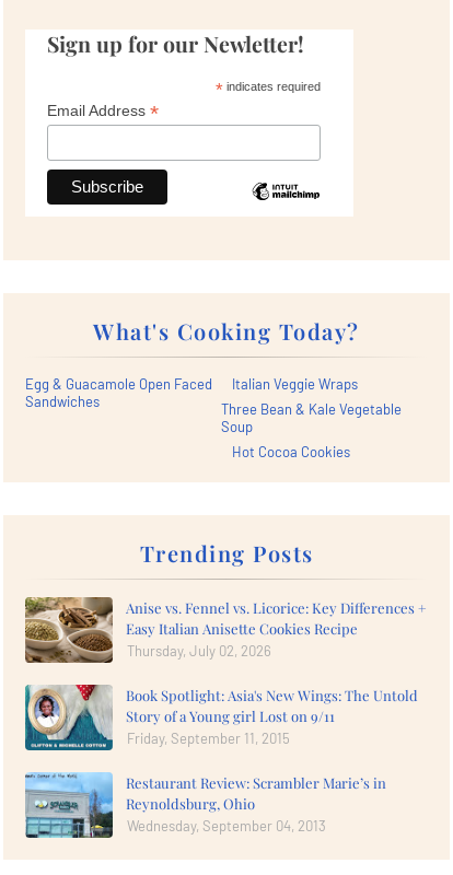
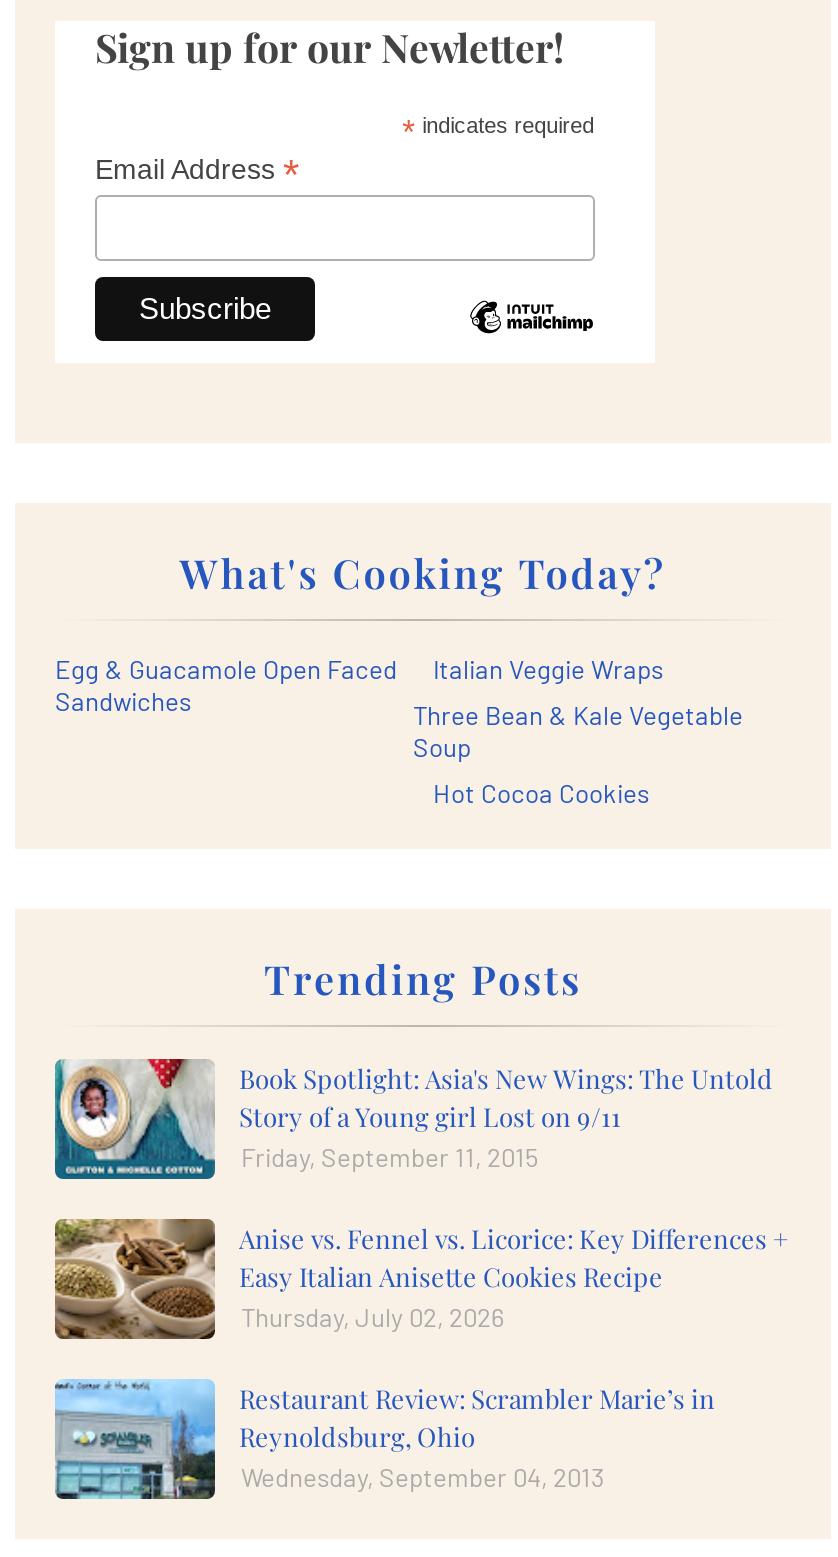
moved [23,595,427,665] -> [51,1215,789,1343]: [image] | Anise vs. Fennel vs. Licorice: Key Differences + | Easy Italian Anisette Cookies Recipe | Thursday, July 02, 2026
moved [24,685,418,750] -> [53,1059,773,1181]: [image] | Book Spotlight: Asia's New Wings: The Untold | Story of a Young girl Lost on 9/11 | Friday, September 11, 2015

